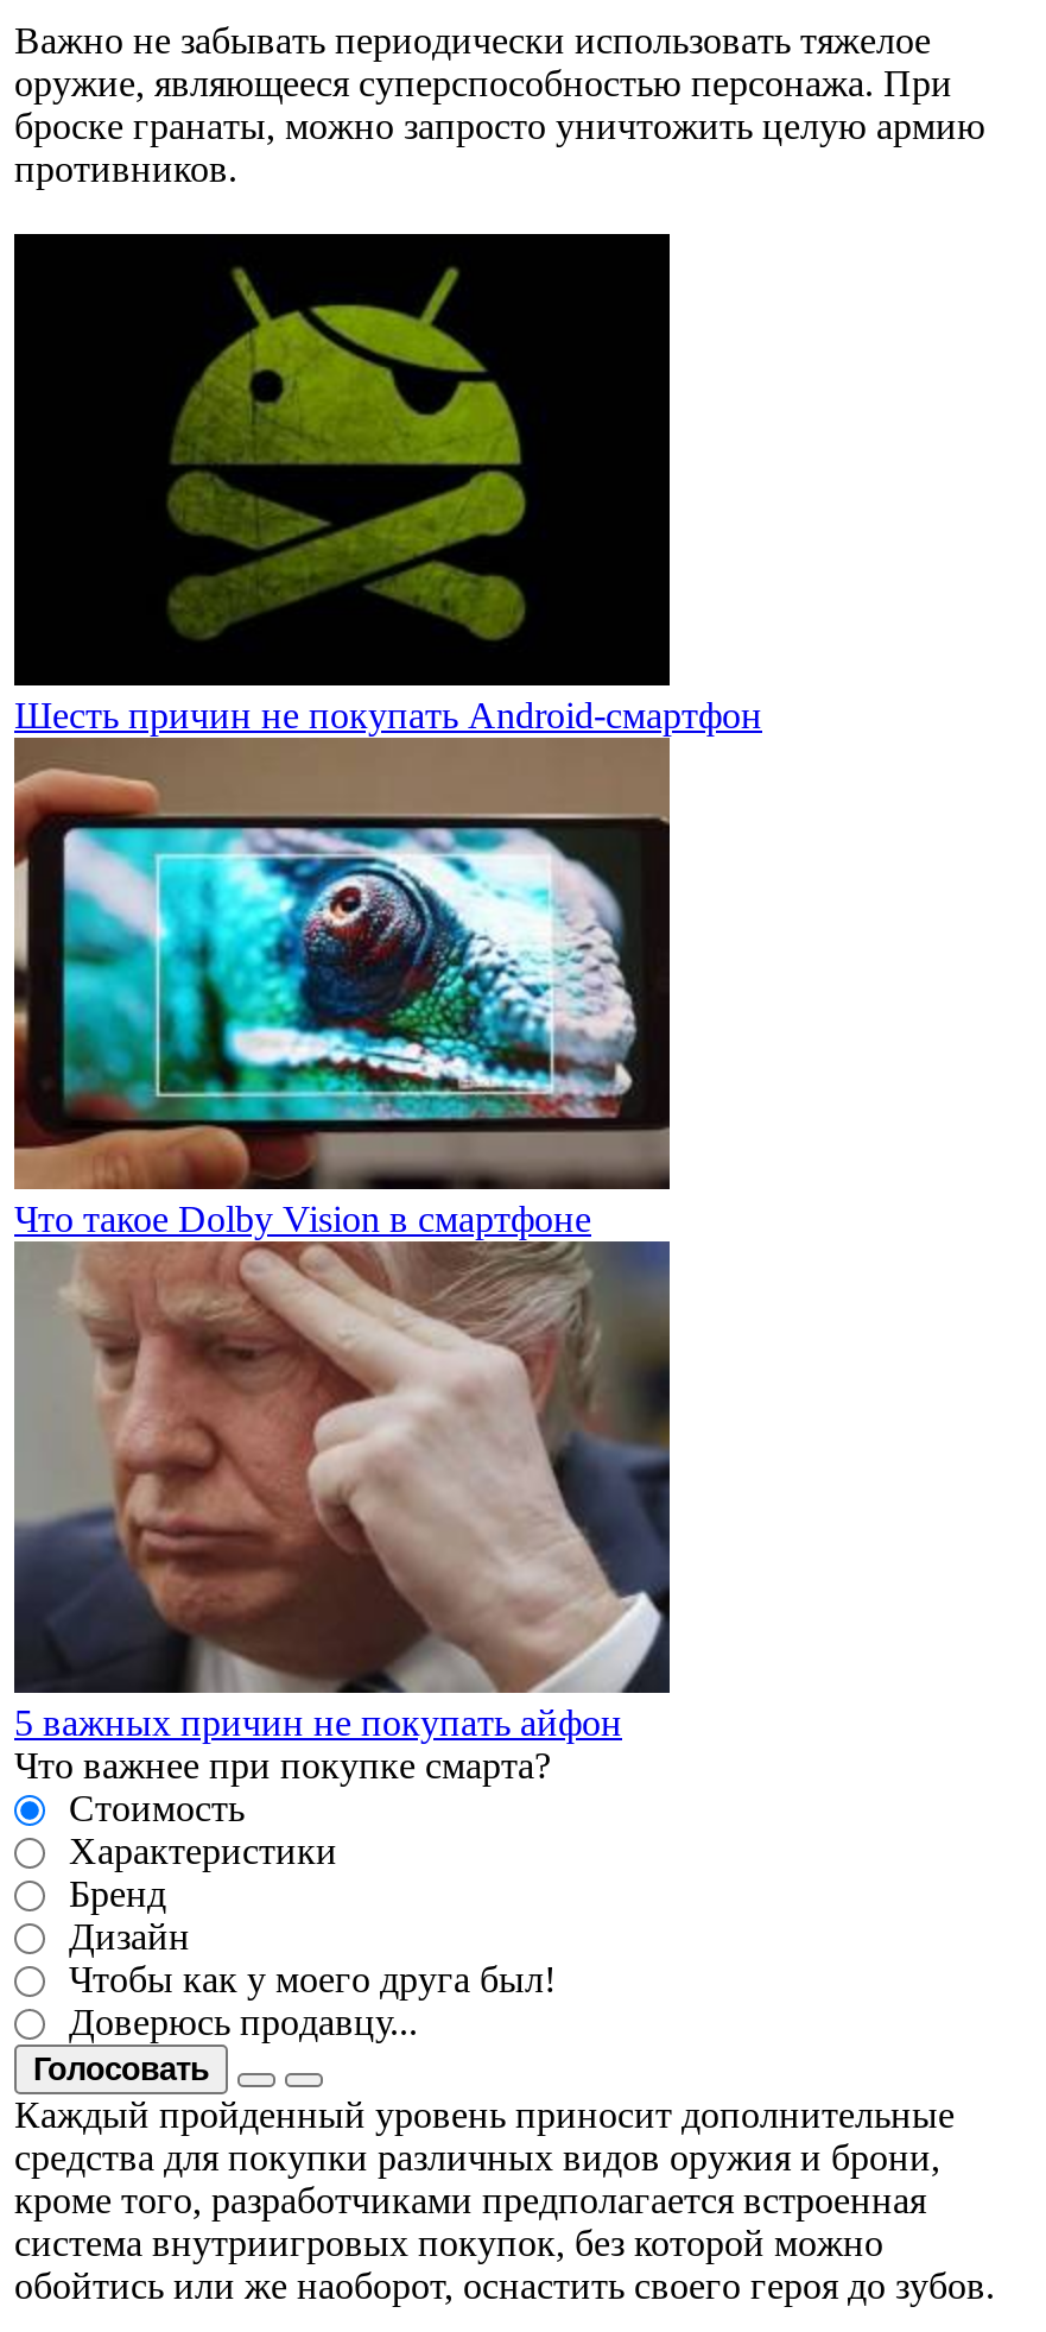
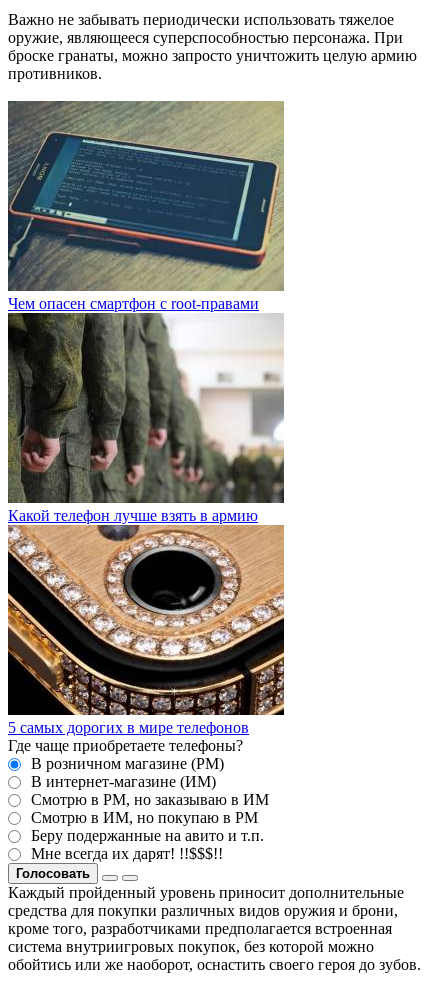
[12,232,762,735] [image] | Шесть причин не покупать Android-смартфон -> [7,100,284,312] [image] | Чем опасен смартфон с root-правами
[12,752,672,1239] [image] | Что такое Dolby Vision в смартфоне -> [7,319,285,524] [image] | Какой телефон лучше взять в армию
[14,1239,672,2042] [image] | 5 важных причин не покупать айфон | Что важнее при покупке смарта? | Стоимость | Характеристики | Бренд | Дизайн | Чтобы как у моего друга был! | Доверюсь продавцу... -> [7,524,285,862] [image] | 5 самых дорогих в мире телефонов | Где чаще приобретаете телефоны? | В розничном магазине (РМ) | В интернет-магазине (ИМ) | Смотрю в РМ, но заказываю в ИМ | Смотрю в ИМ, но покупаю в РМ | Беру подержанные на авито и т.п. | Мне всегда их дарят! !!$$$!!

